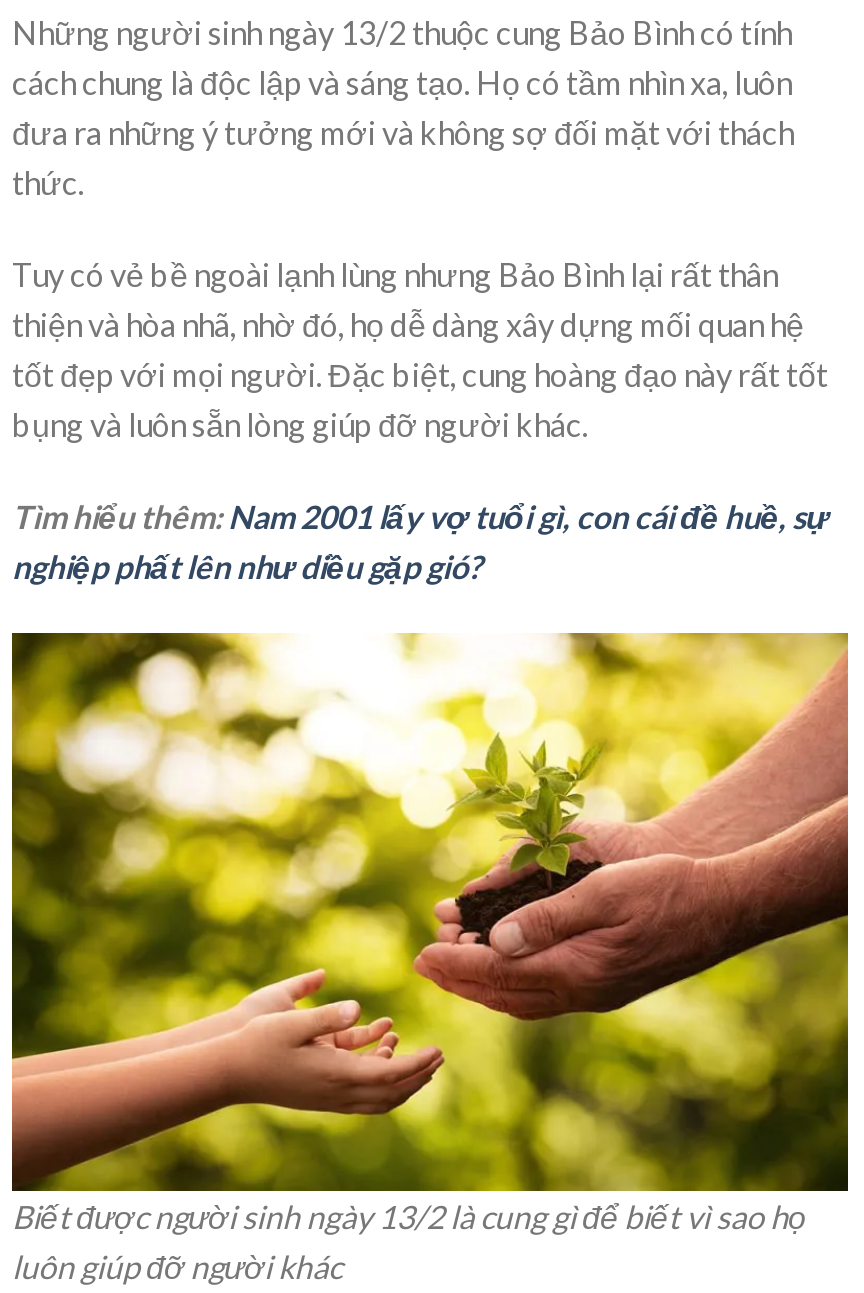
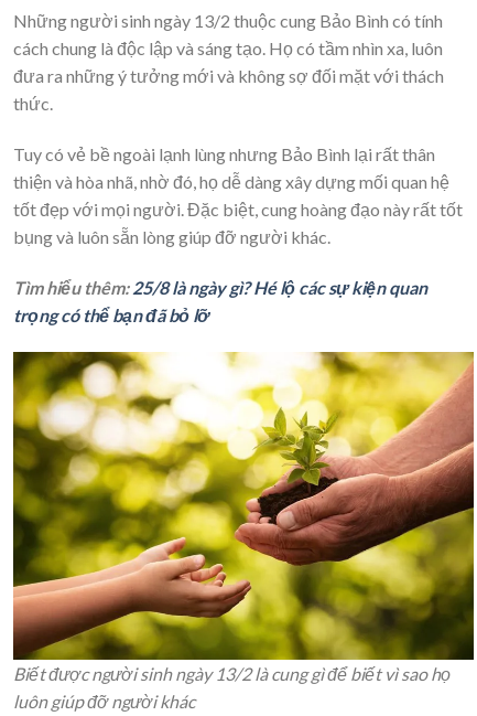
[12,497,828,585] Tìm hiểu thêm: Nam 2001 lấy vợ tuổi gì, con cái đề huề, sự | nghiệp phất lên như diều gặp gió? -> [13,277,427,325] Tìm hiểu thêm: 25/8 là ngày gì? Hé lộ các sự kiện quan | trọng có thể bạn đã bỏ lỡ

